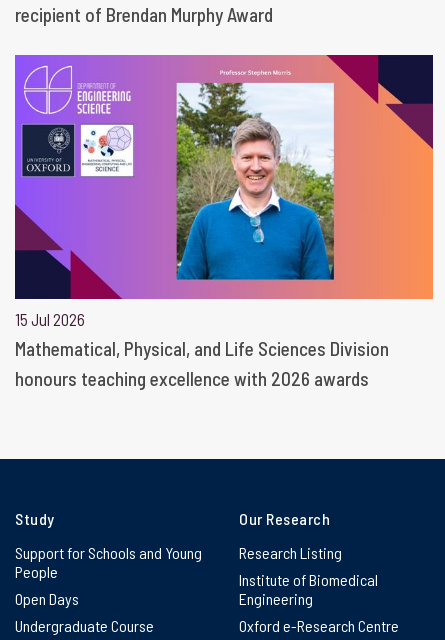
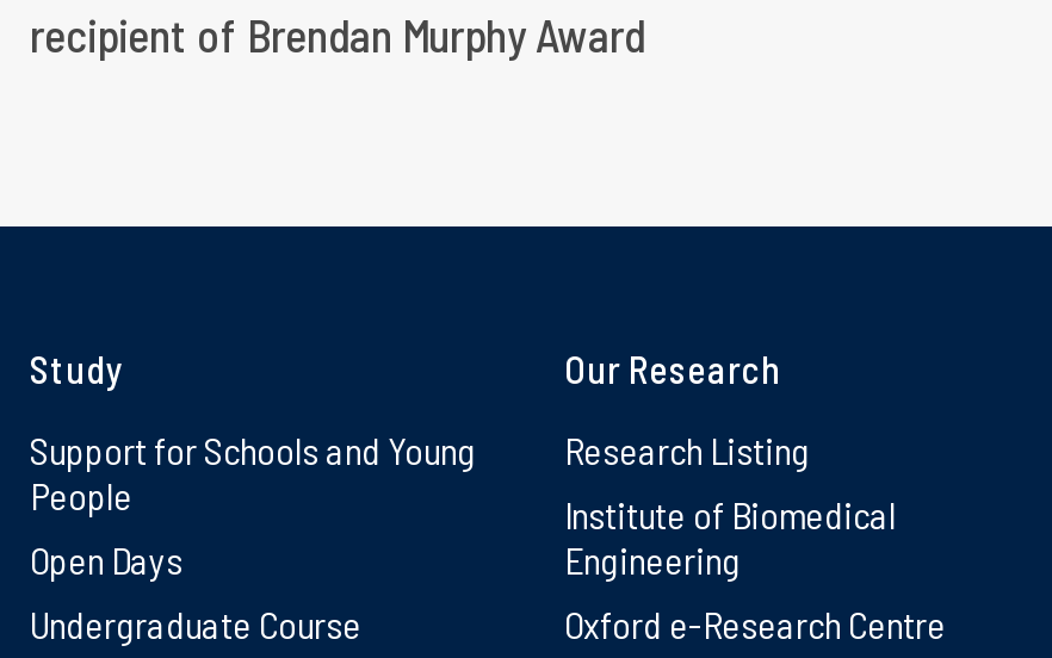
[14,54,434,390] [image] | 15 Jul 2026 | Mathematical, Physical, and Life Sciences Division | honours teaching excellence with 2026 awards -> none

